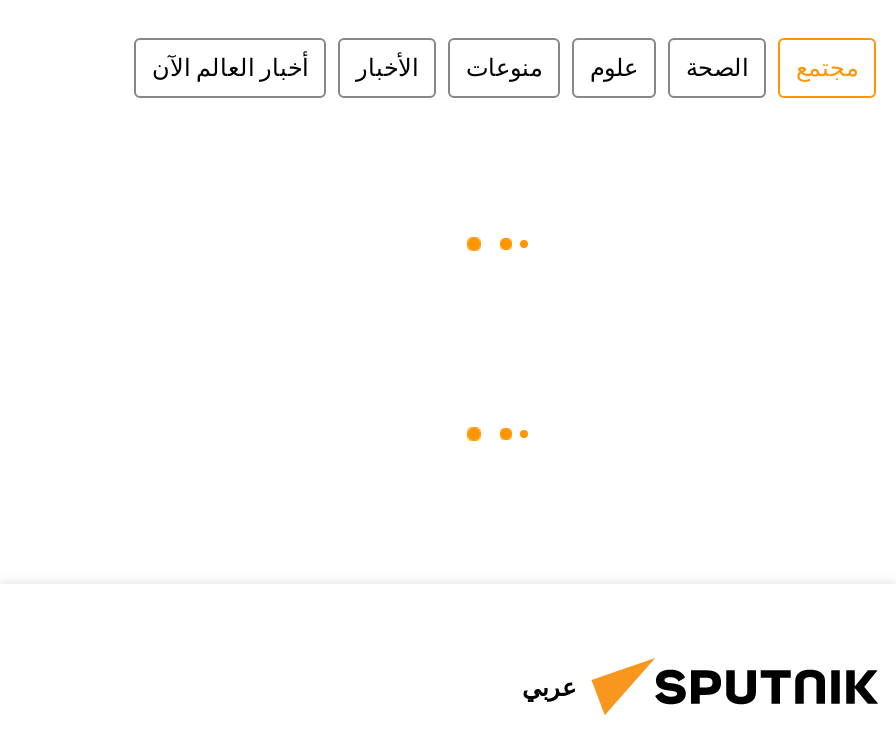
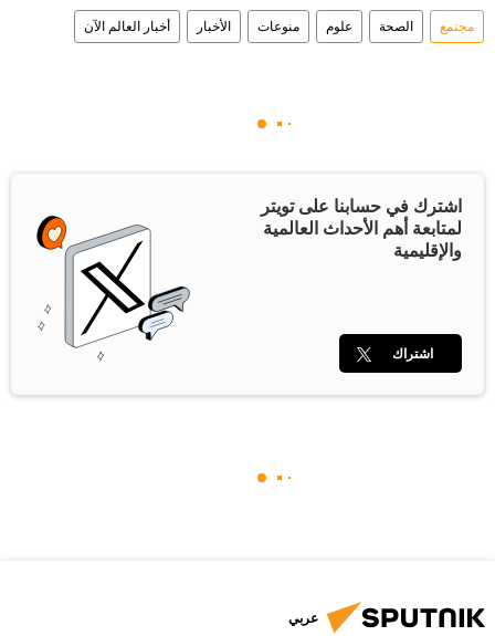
none -> [35,215,190,361] [image]
none -> [261,193,462,264] اشترك في حسابنا على تويتر | لمتابعة أهم الأحداث العالمية | والإقليمية
none -> [392,343,433,364] اشتراك

